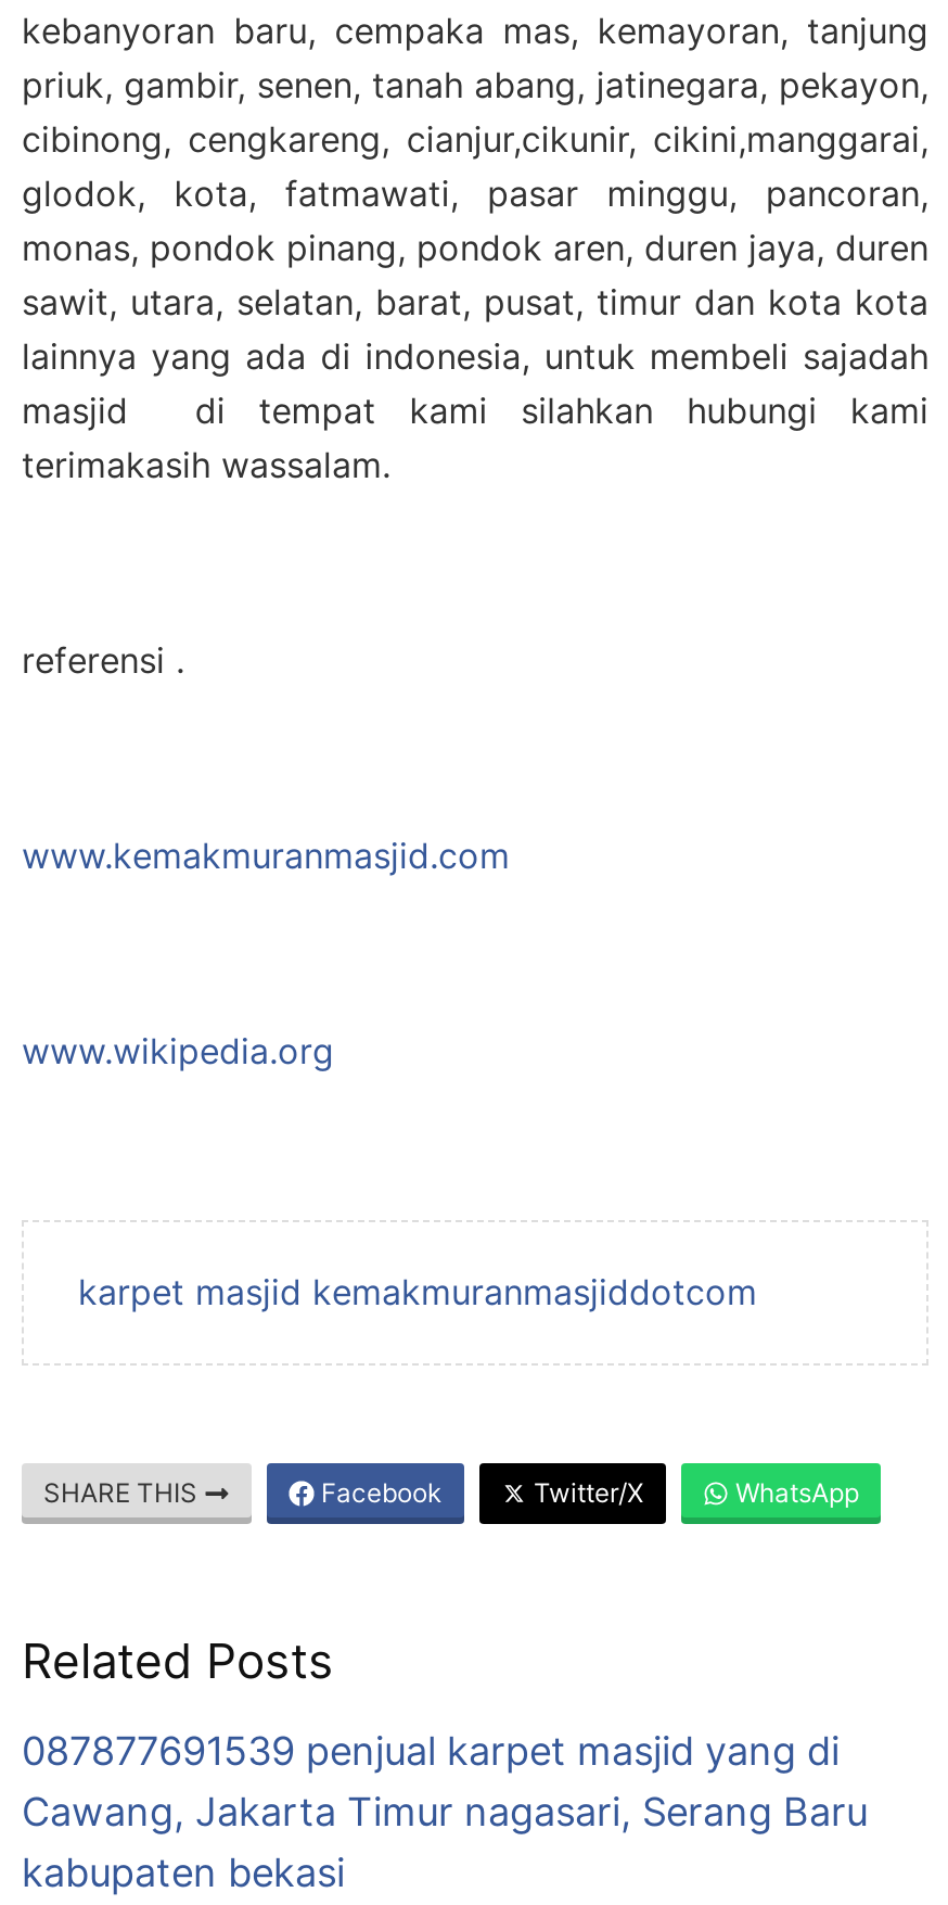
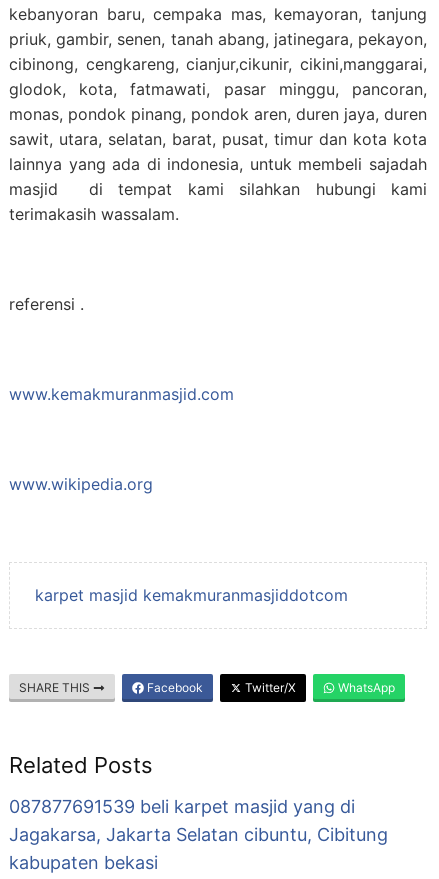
[22,1728,868,1834] 087877691539 penjual karpet masjid yang di | Cawang, Jakarta Timur nagasari, Serang Baru -> [9,796,388,845] 087877691539 beli karpet masjid yang di | Jagakarsa, Jakarta Selatan cibuntu, Cibitung

